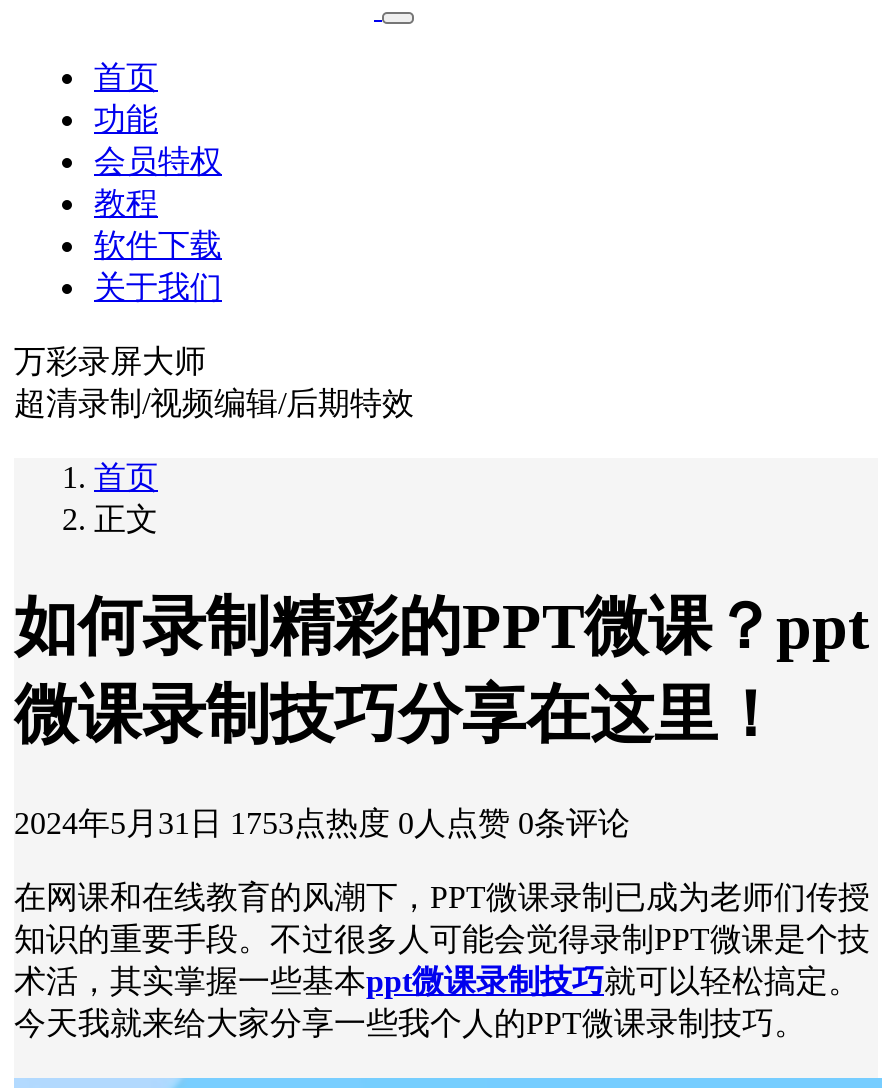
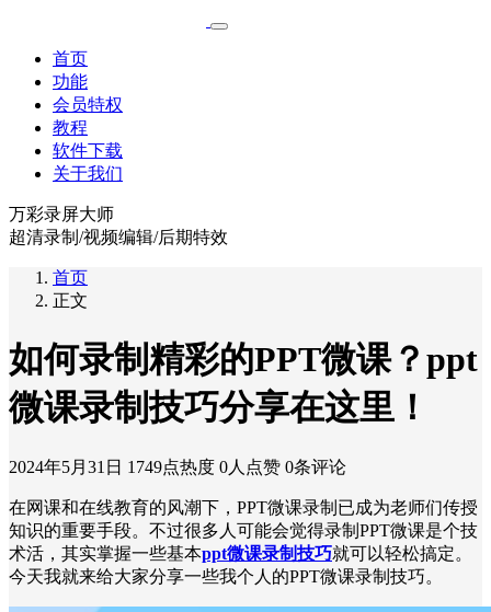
[14,806,630,840] 2024年5月31日 1753点热度 0人点赞 0条评论 -> [9,458,346,476] 2024年5月31日 1749点热度 0人点赞 0条评论

